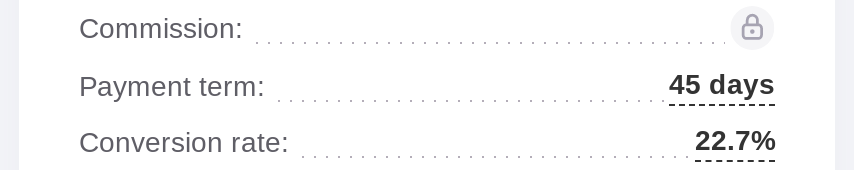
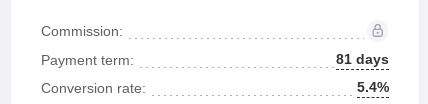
[669,68,775,100] 45 days -> [336,51,389,67] 81 days
[695,124,775,156] 22.7% -> [357,79,389,95] 5.4%

